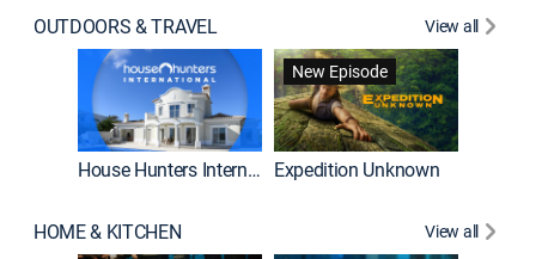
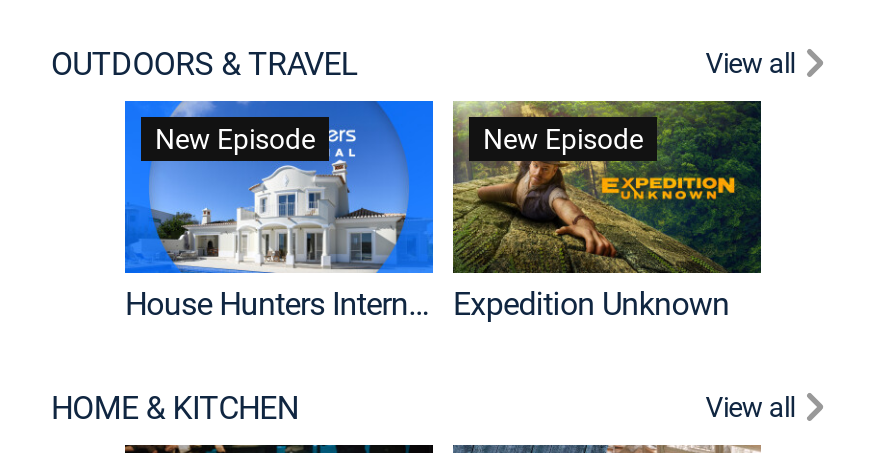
none -> [155,118,315,156] New Episode

